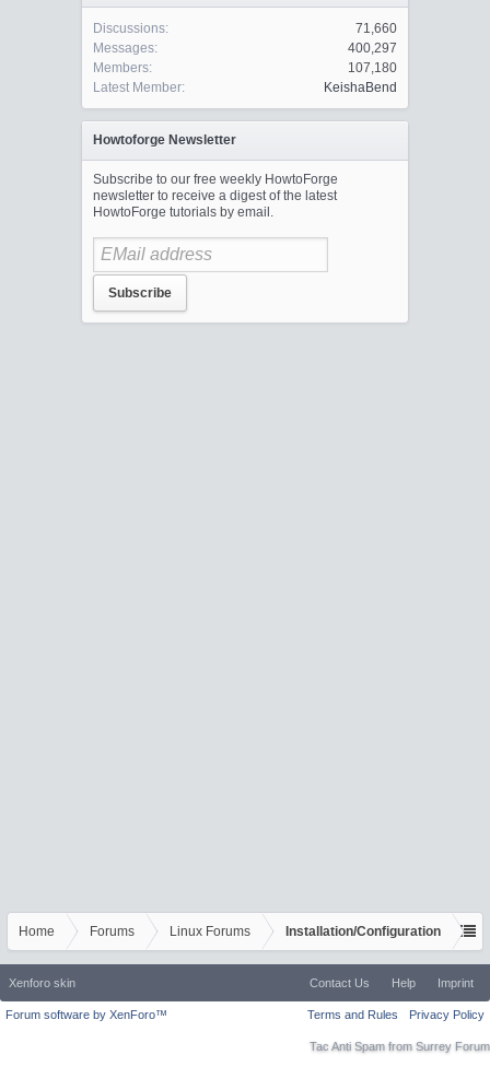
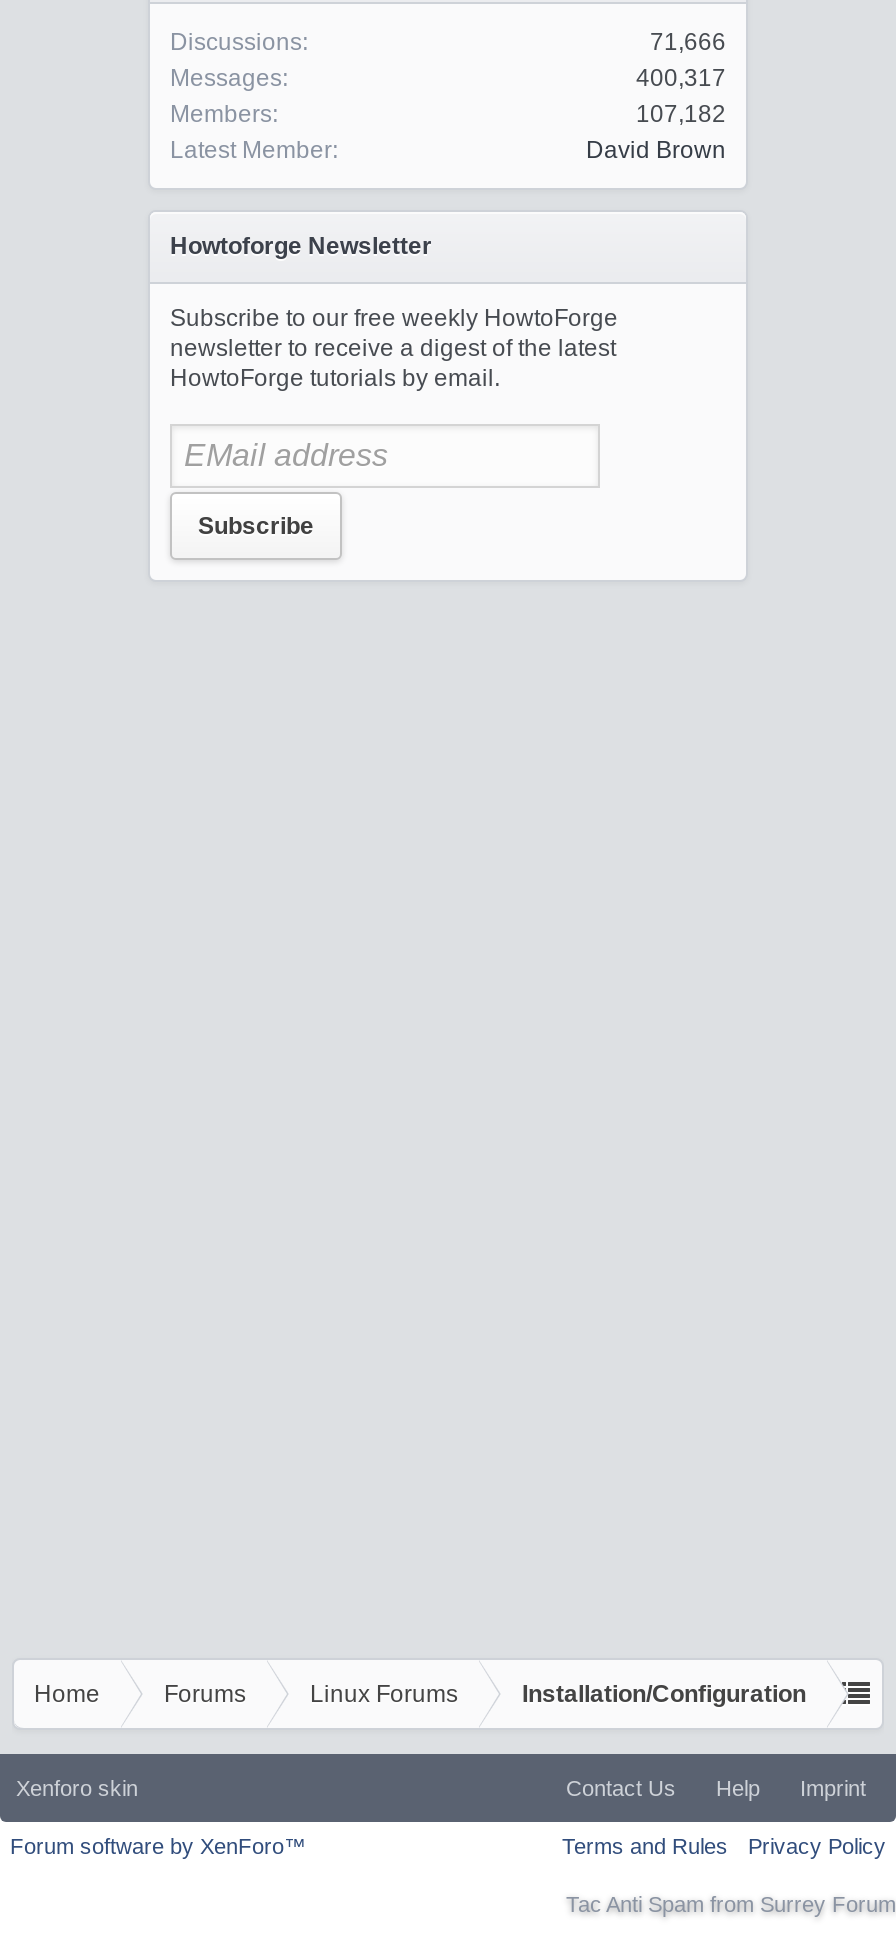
[355,21,397,36] 71,660 -> [650,28,726,56] 71,666
[348,40,397,56] 400,297 -> [636,64,726,92] 400,317
[348,60,397,75] 107,180 -> [636,100,726,128] 107,182
[324,80,397,95] KeishaBend -> [586,136,726,164] David Brown

